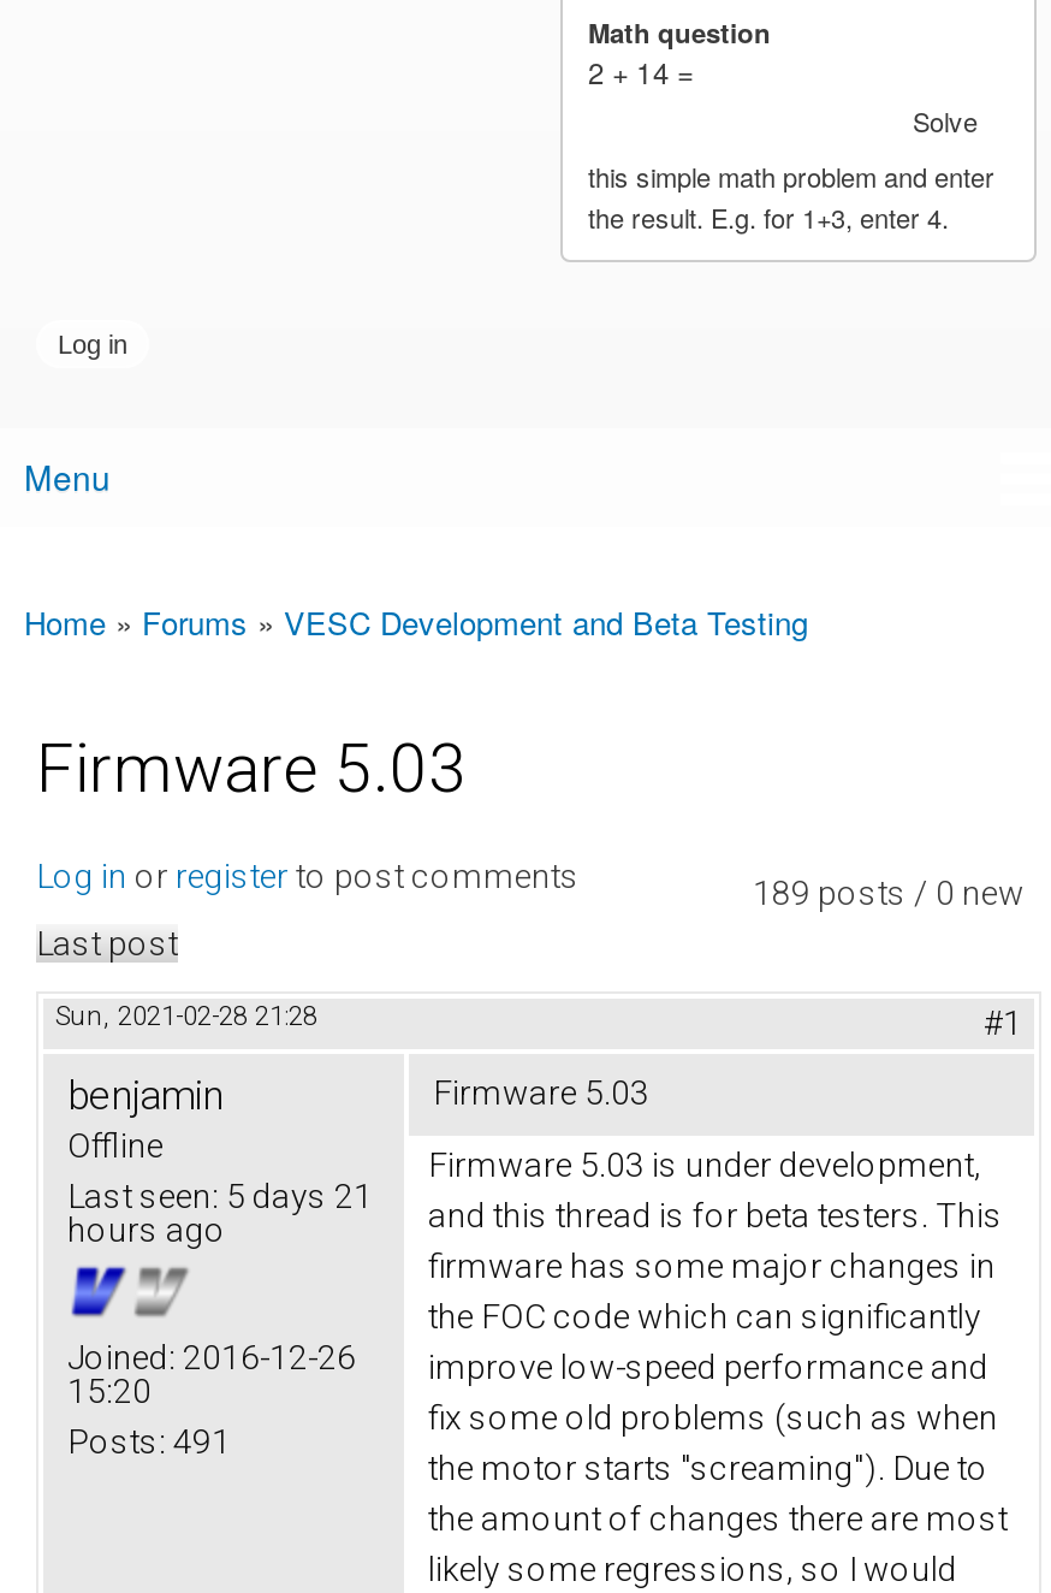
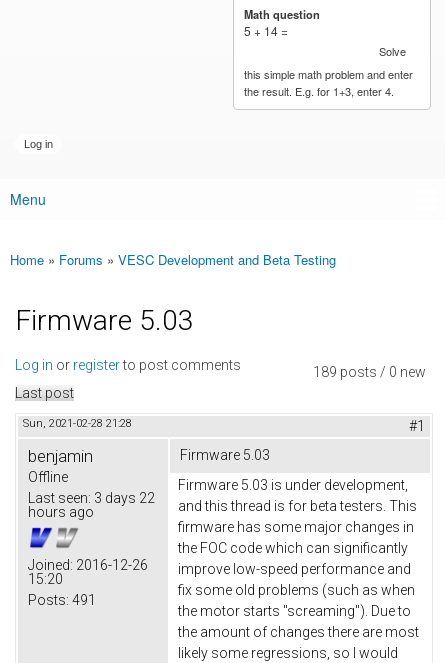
[588,51,694,91] 2 + 14 = -> [244,22,288,39] 5 + 14 =
[67,1176,373,1214] Last seen: 5 days 21 -> [28,490,155,506] Last seen: 3 days 22

